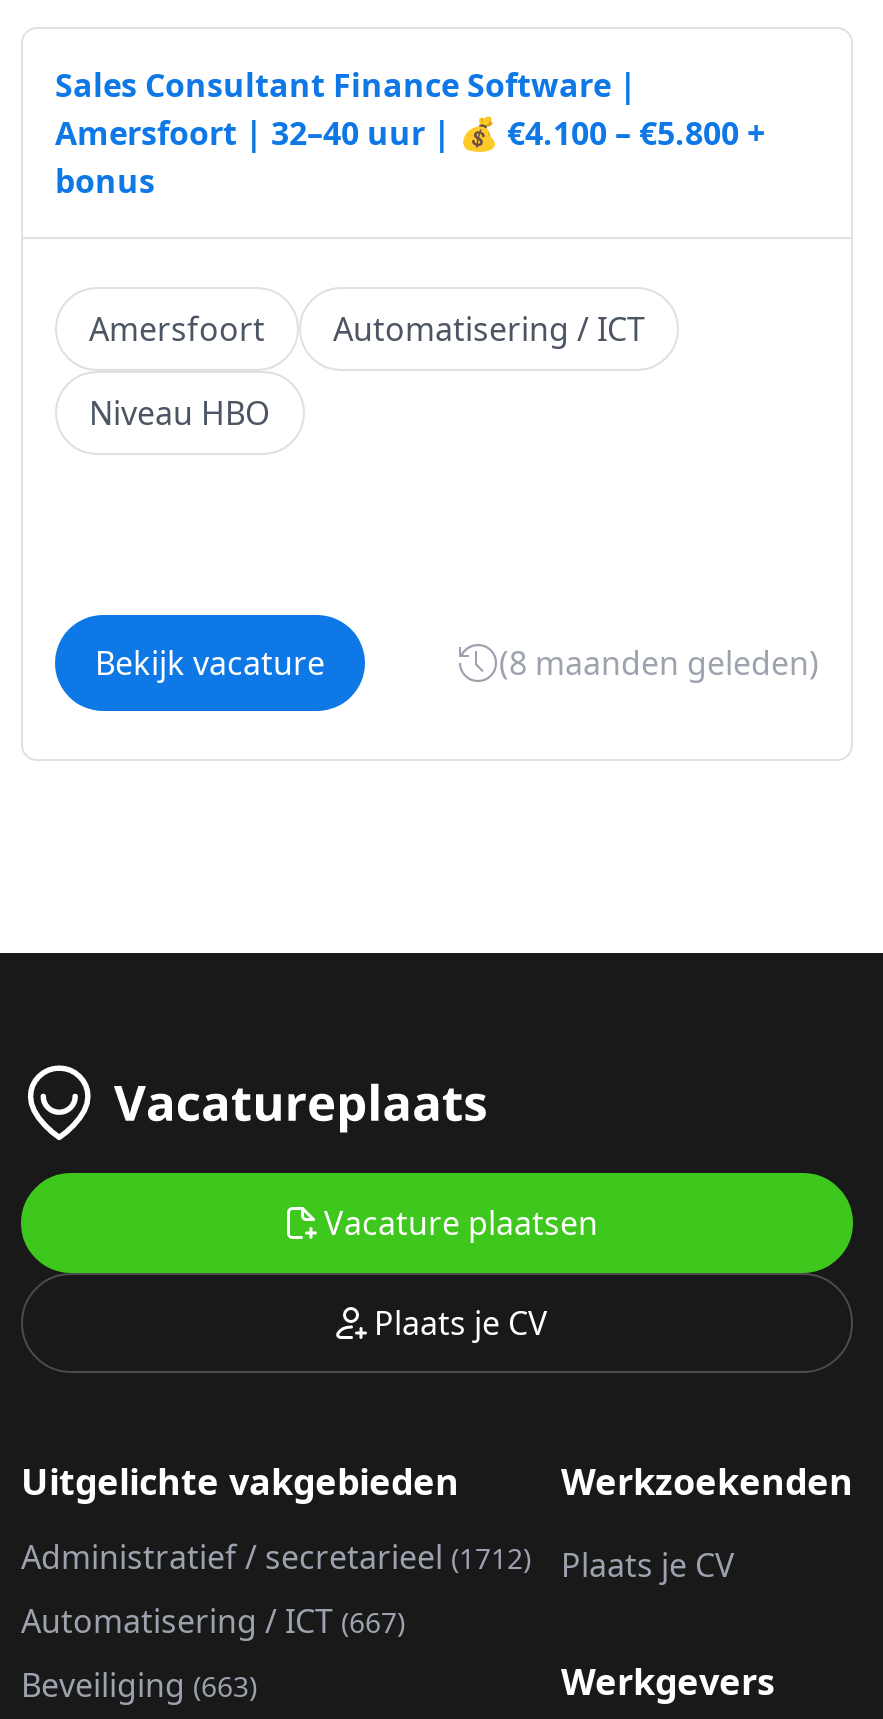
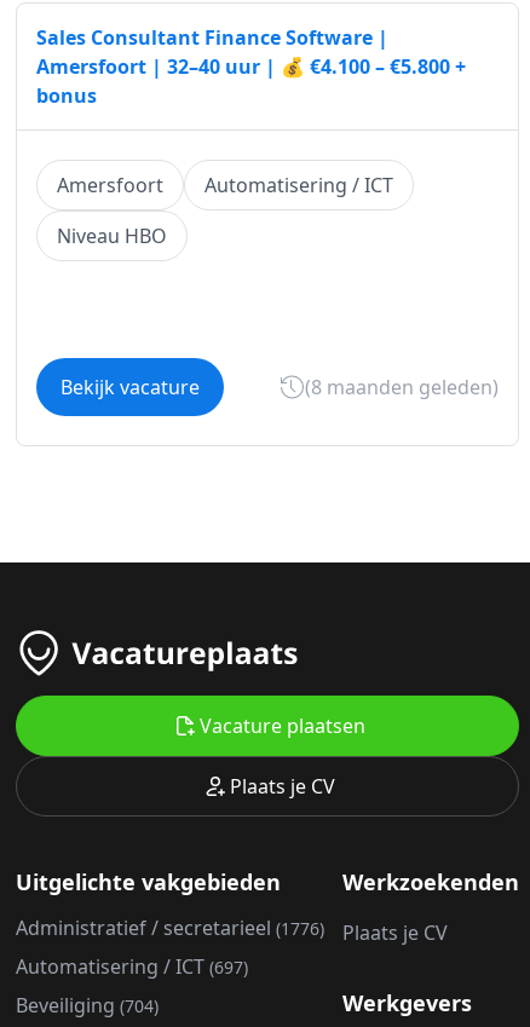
[21,1535,531,1579] Administratief / secretarieel (1712) -> [16,915,324,941] Administratief / secretarieel (1776)
[21,1599,405,1643] Automatisering / ICT (667) -> [16,953,248,980] Automatisering / ICT (697)
[21,1663,257,1707] Beveiliging (663) -> [16,992,159,1019] Beveiliging (704)

